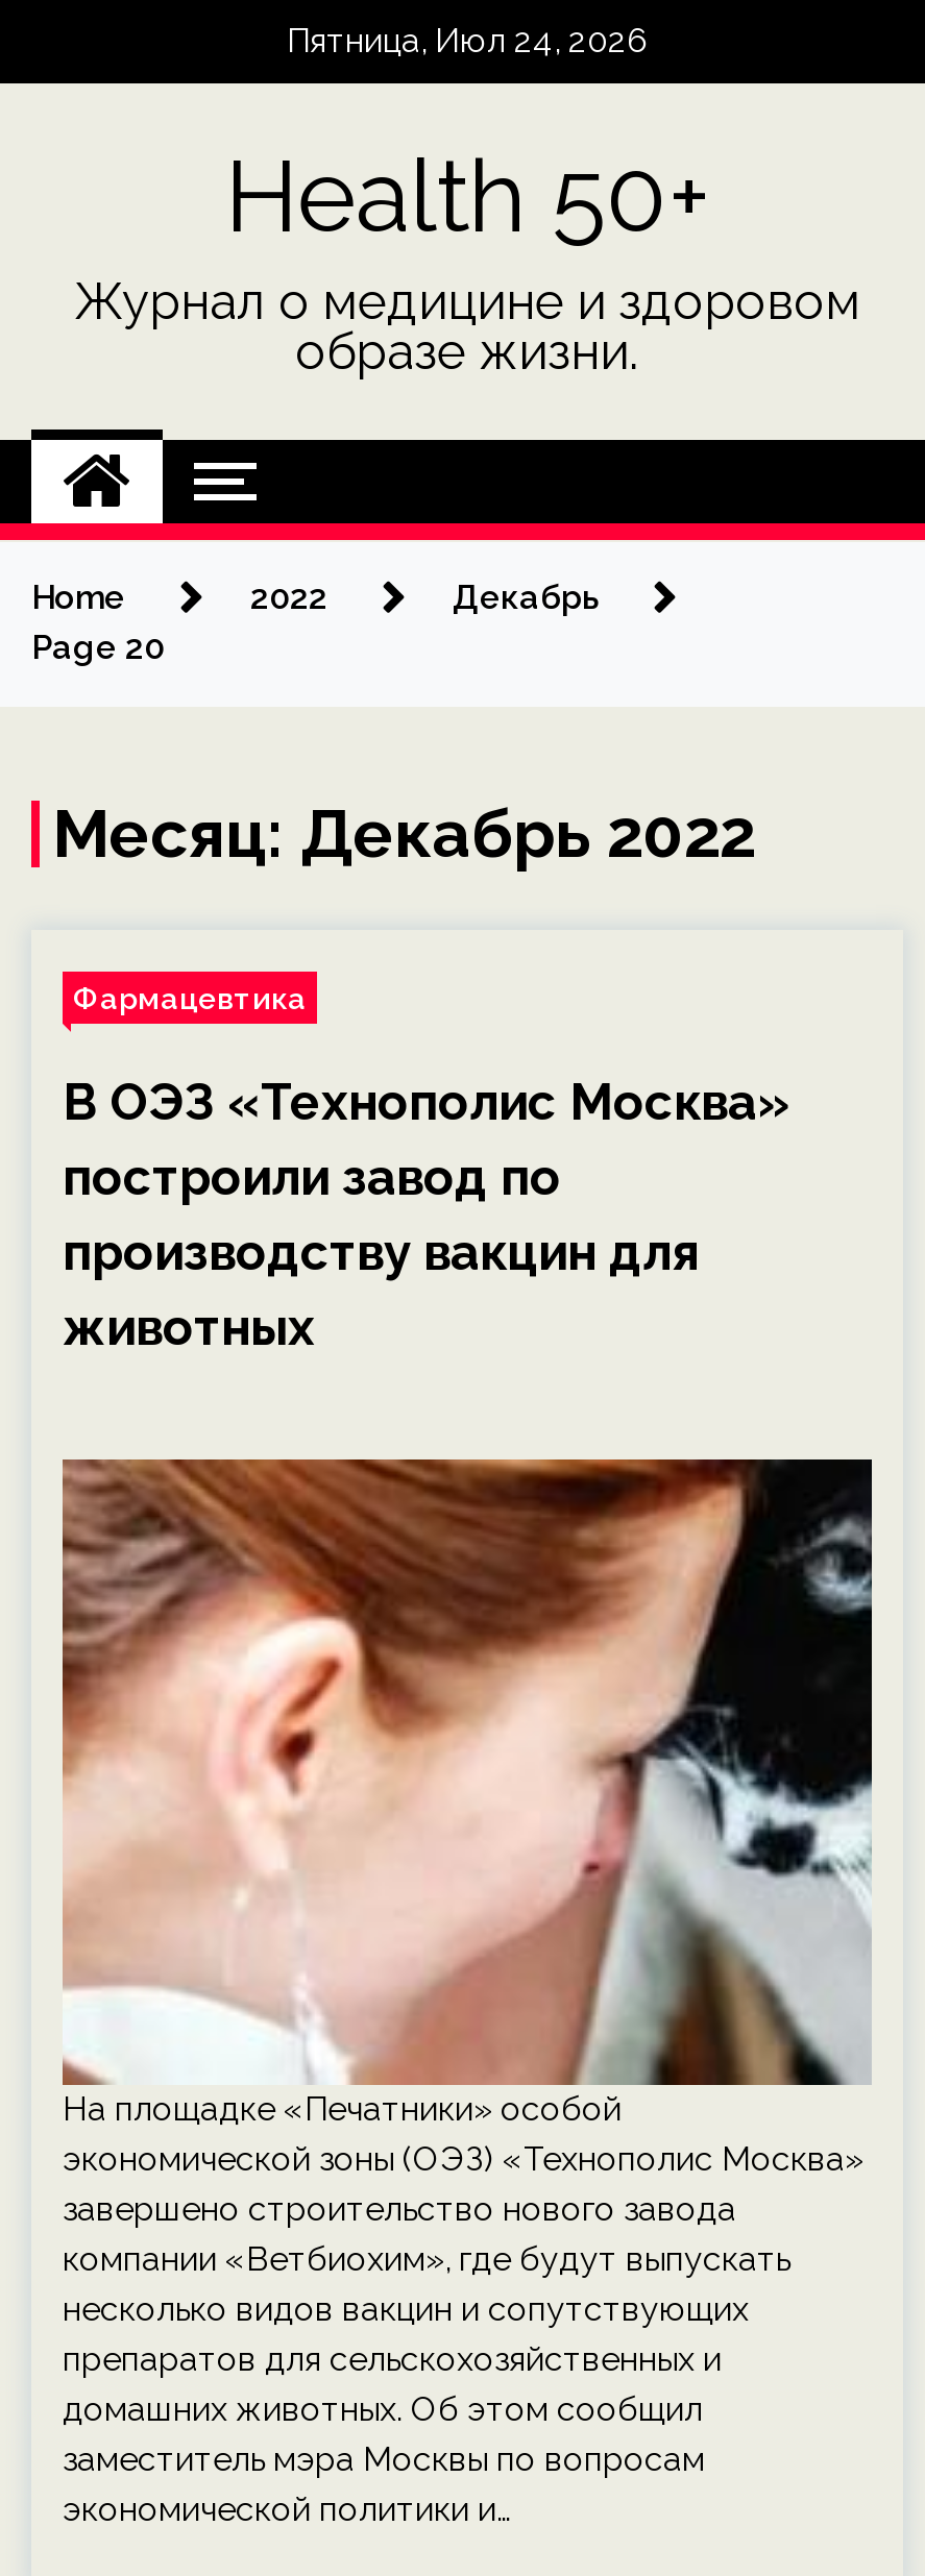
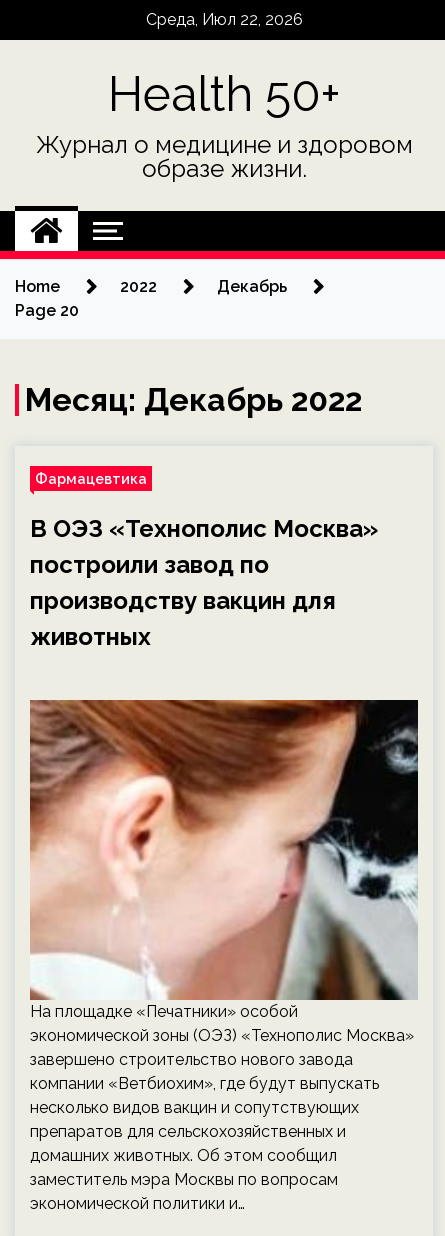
[287,21,648,60] Пятница, Июл 24, 2026 -> [145,10,302,29] Среда, Июл 22, 2026

